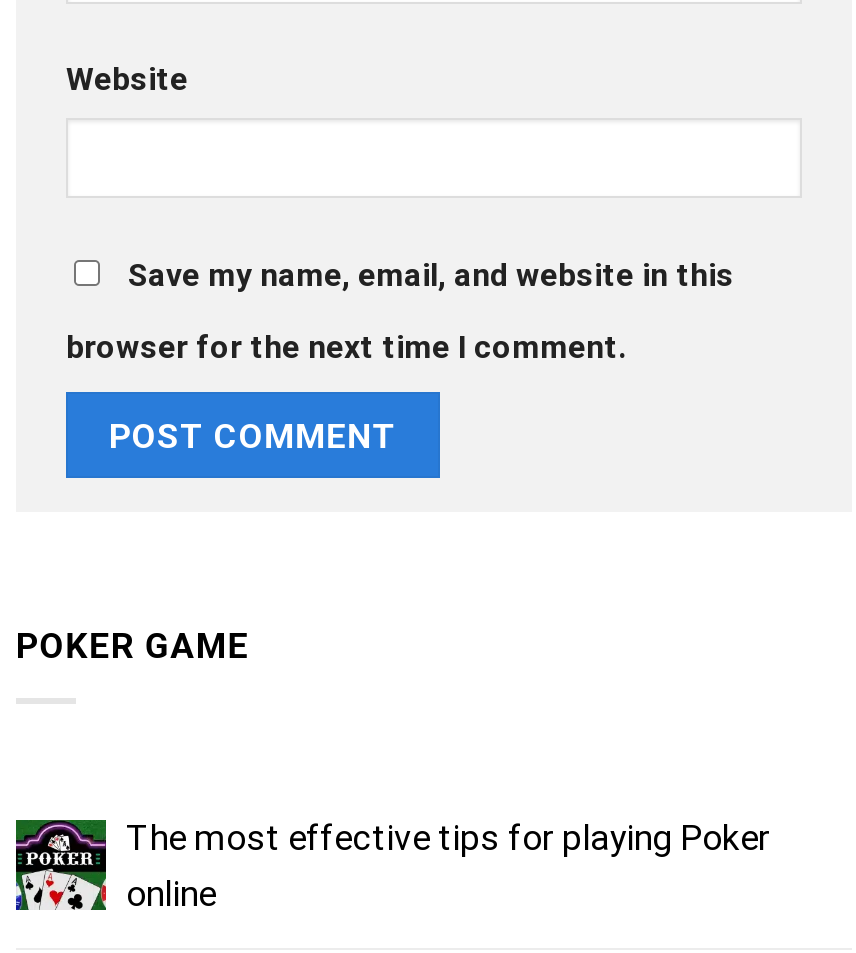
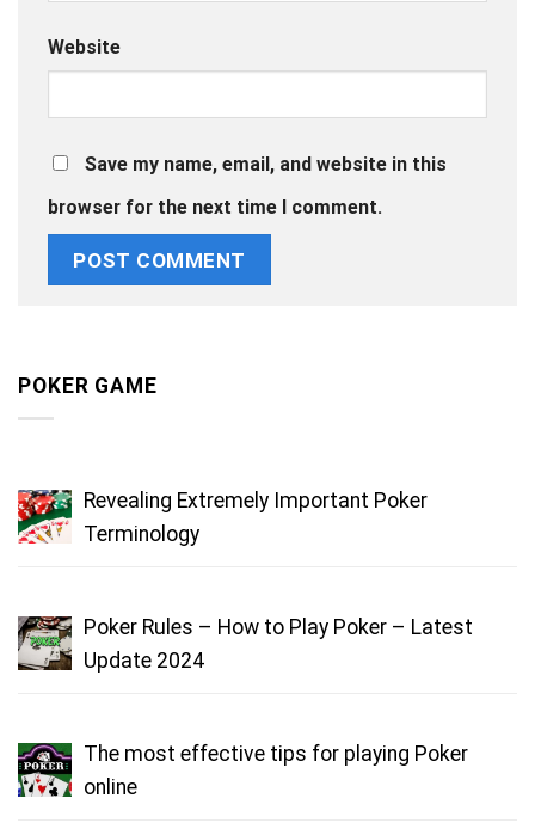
none -> [17,489,428,546] [image] | Revealing Extremely Important Poker | Terminology
none -> [17,615,473,673] [image] | Poker Rules – How to Play Poker – Latest | Update 2024

